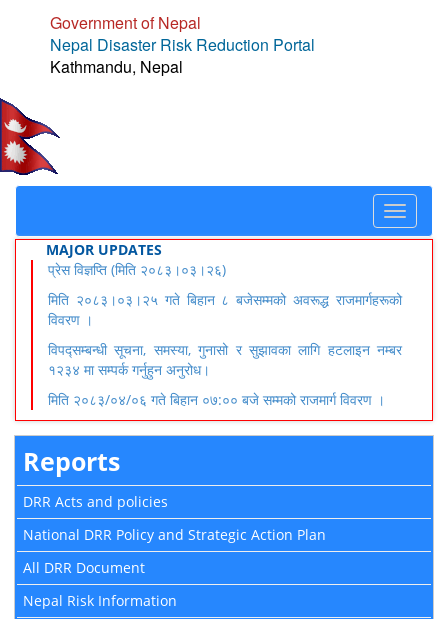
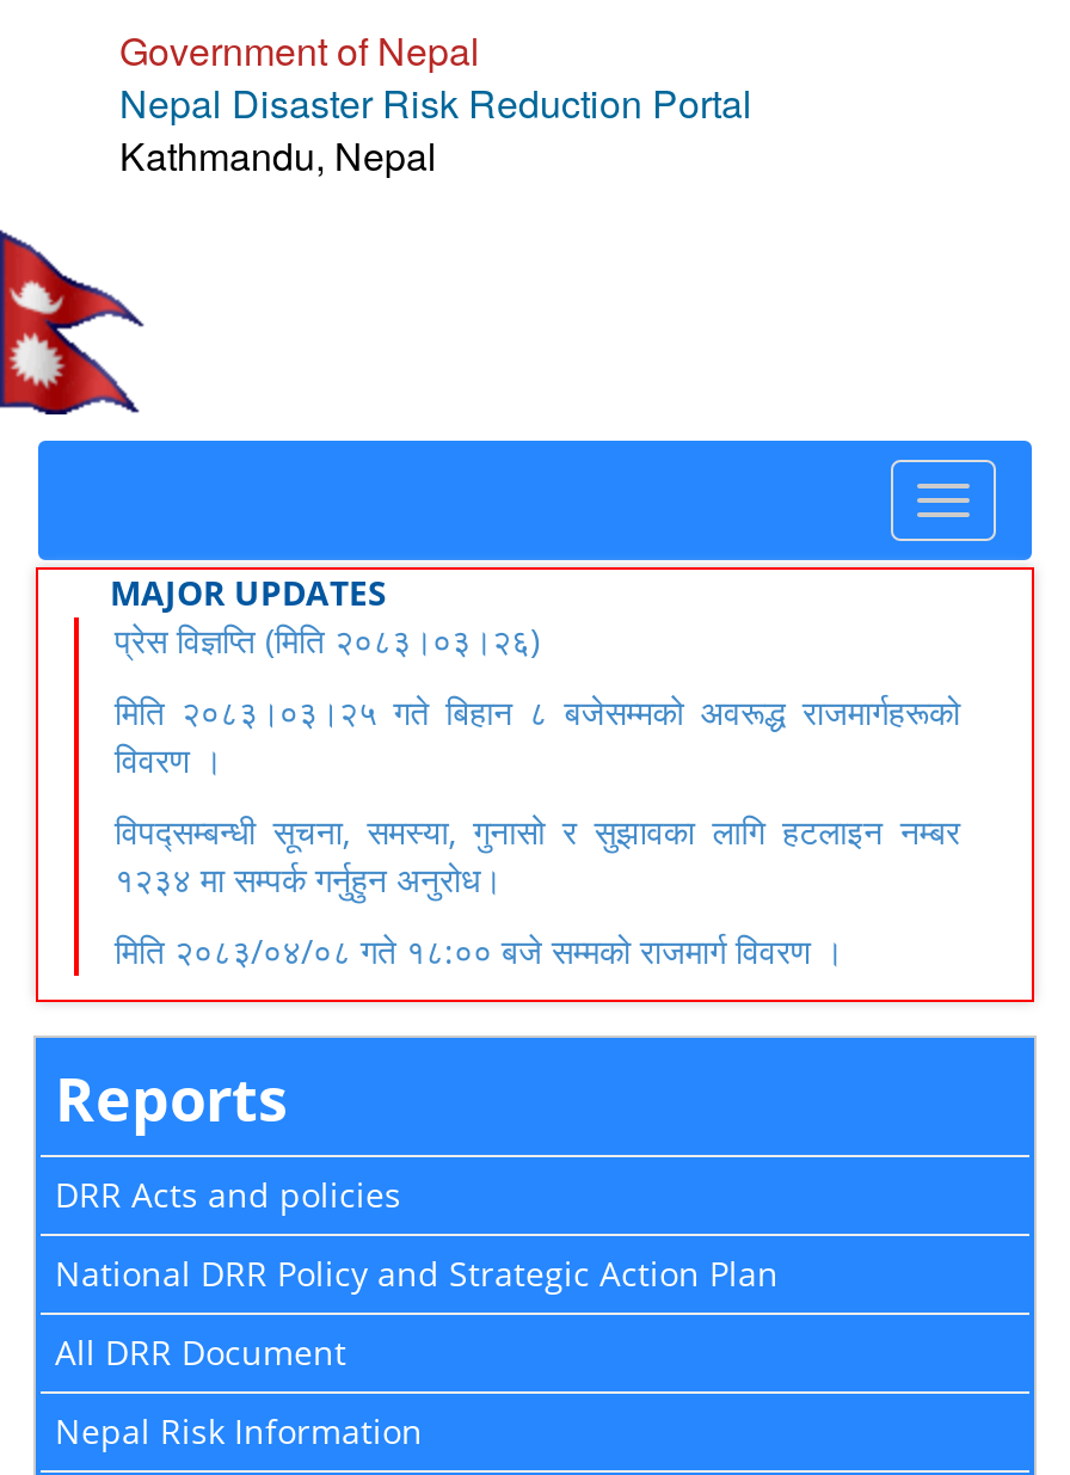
[48,390,385,409] मिति २०८३/०४/०६ गते बिहान ०७:०० बजे सम्मको राजमार्ग विवरण । -> [115,928,843,973] मिति २०८३/०४/०८ गते १८:०० बजे सम्मको राजमार्ग विवरण ।

